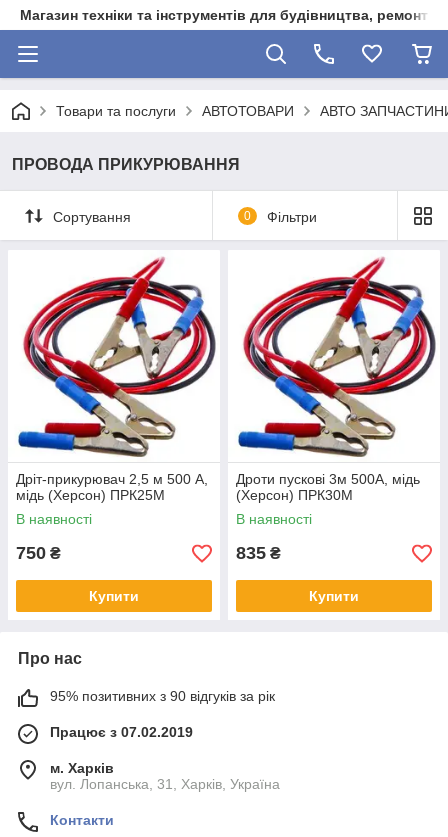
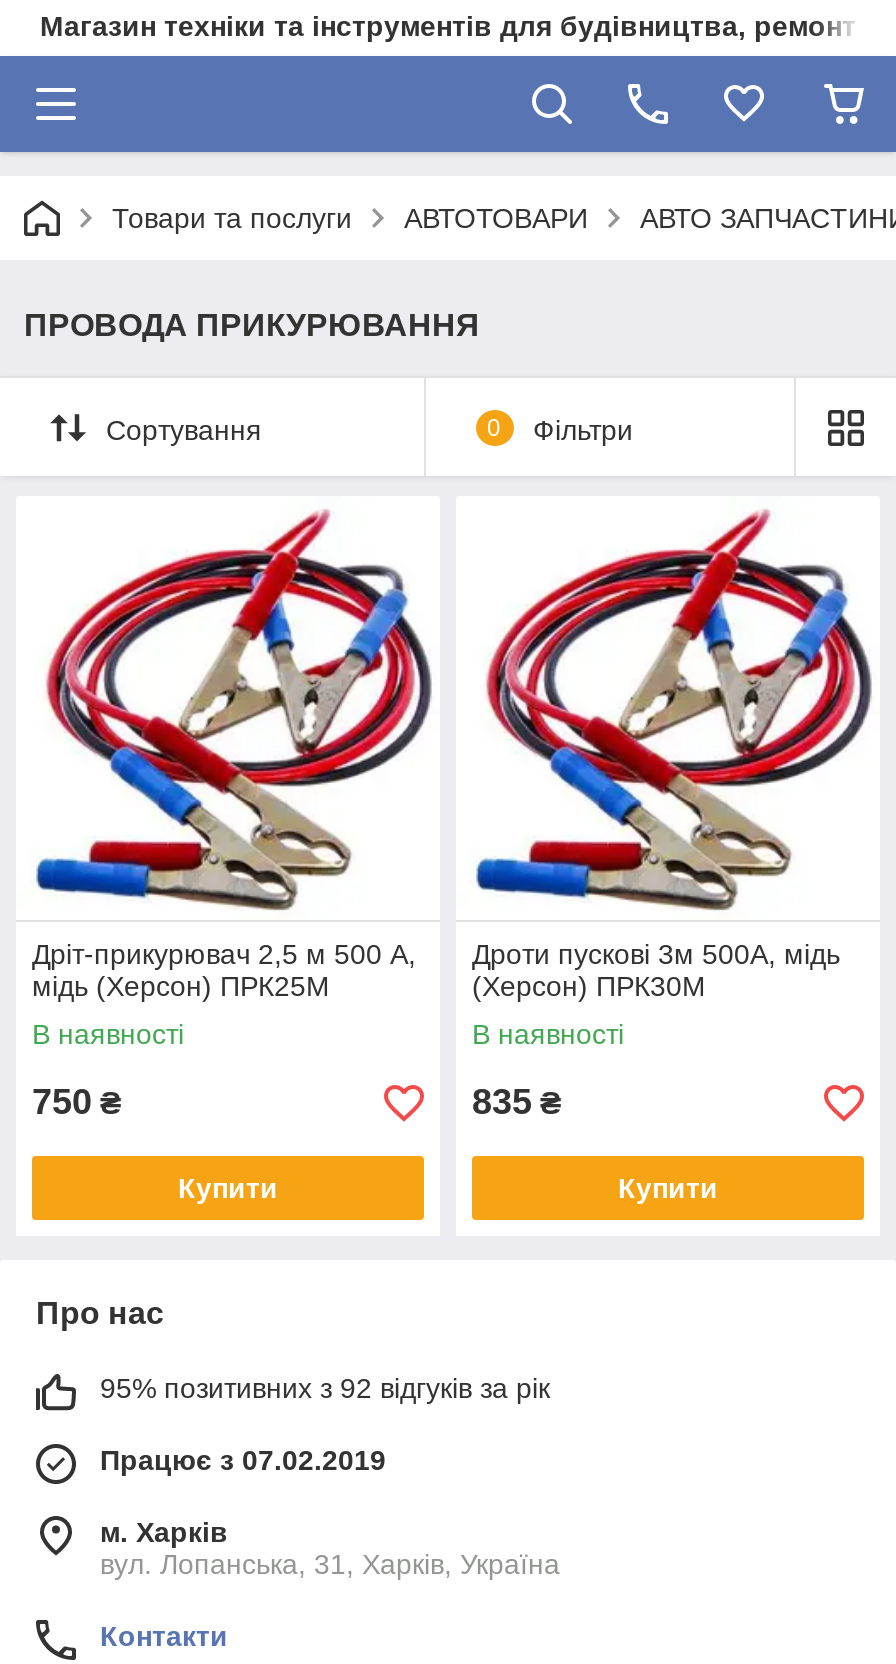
[50,688,275,704] 95% позитивних з 90 відгуків за рік -> [100,1372,550,1404] 95% позитивних з 92 відгуків за рік

